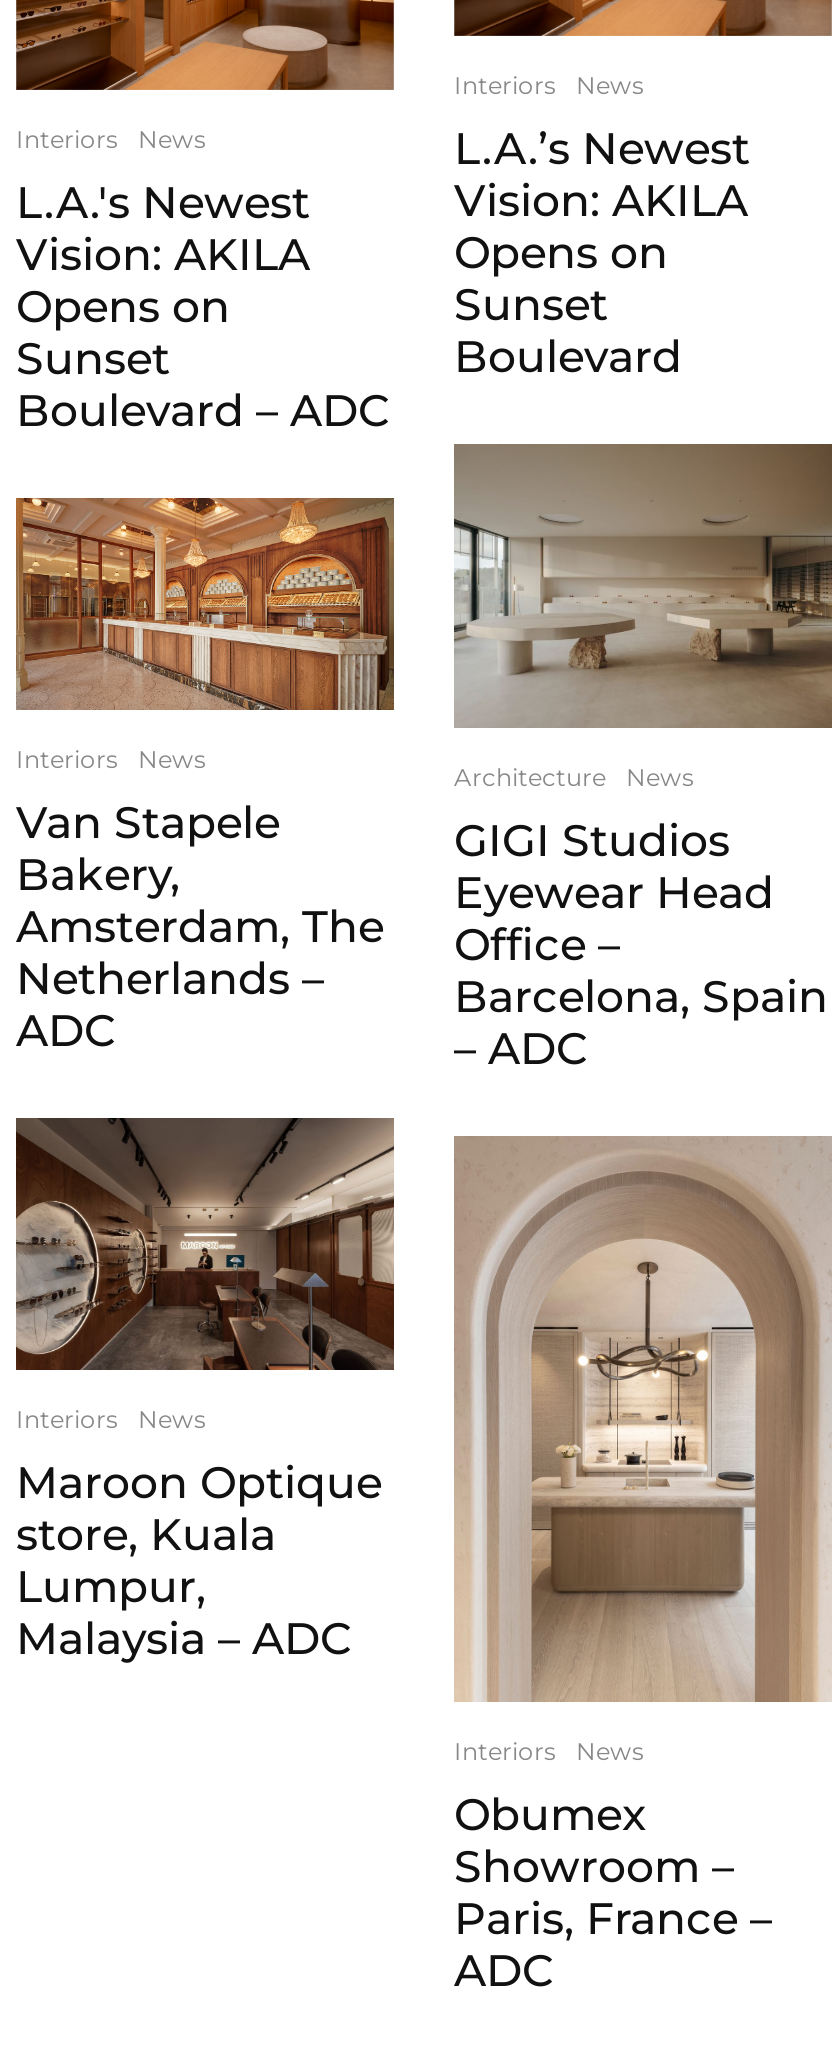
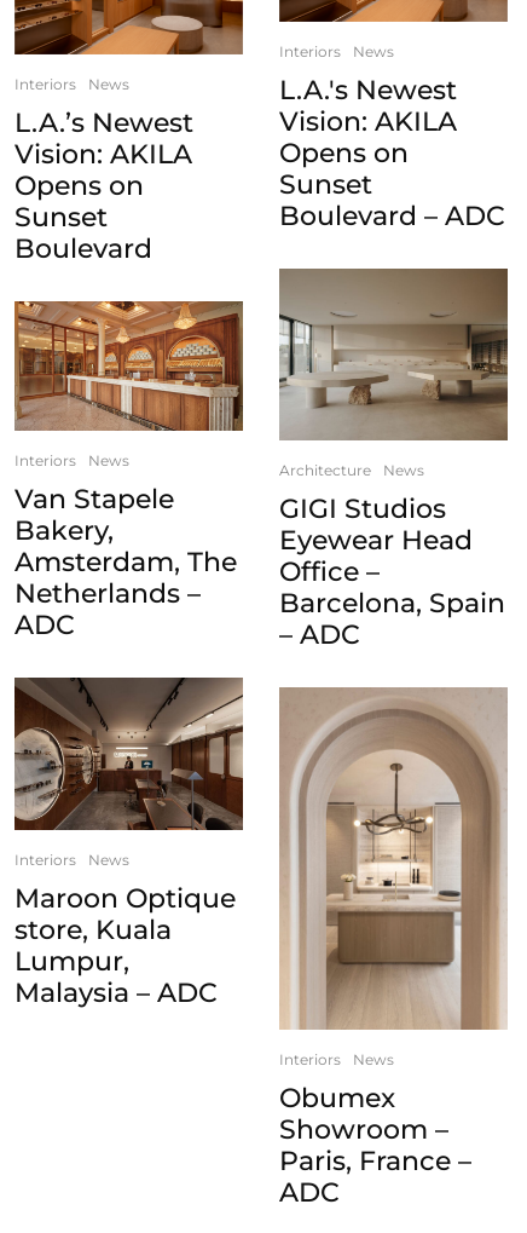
moved [454,122,750,176] -> [15,107,193,139]: L.A.’s Newest
moved [16,176,310,230] -> [279,74,457,107]: L.A.'s Newest
moved [454,330,682,384] -> [15,233,152,265]: Boulevard
moved [16,384,390,438] -> [279,200,505,233]: Boulevard – ADC

